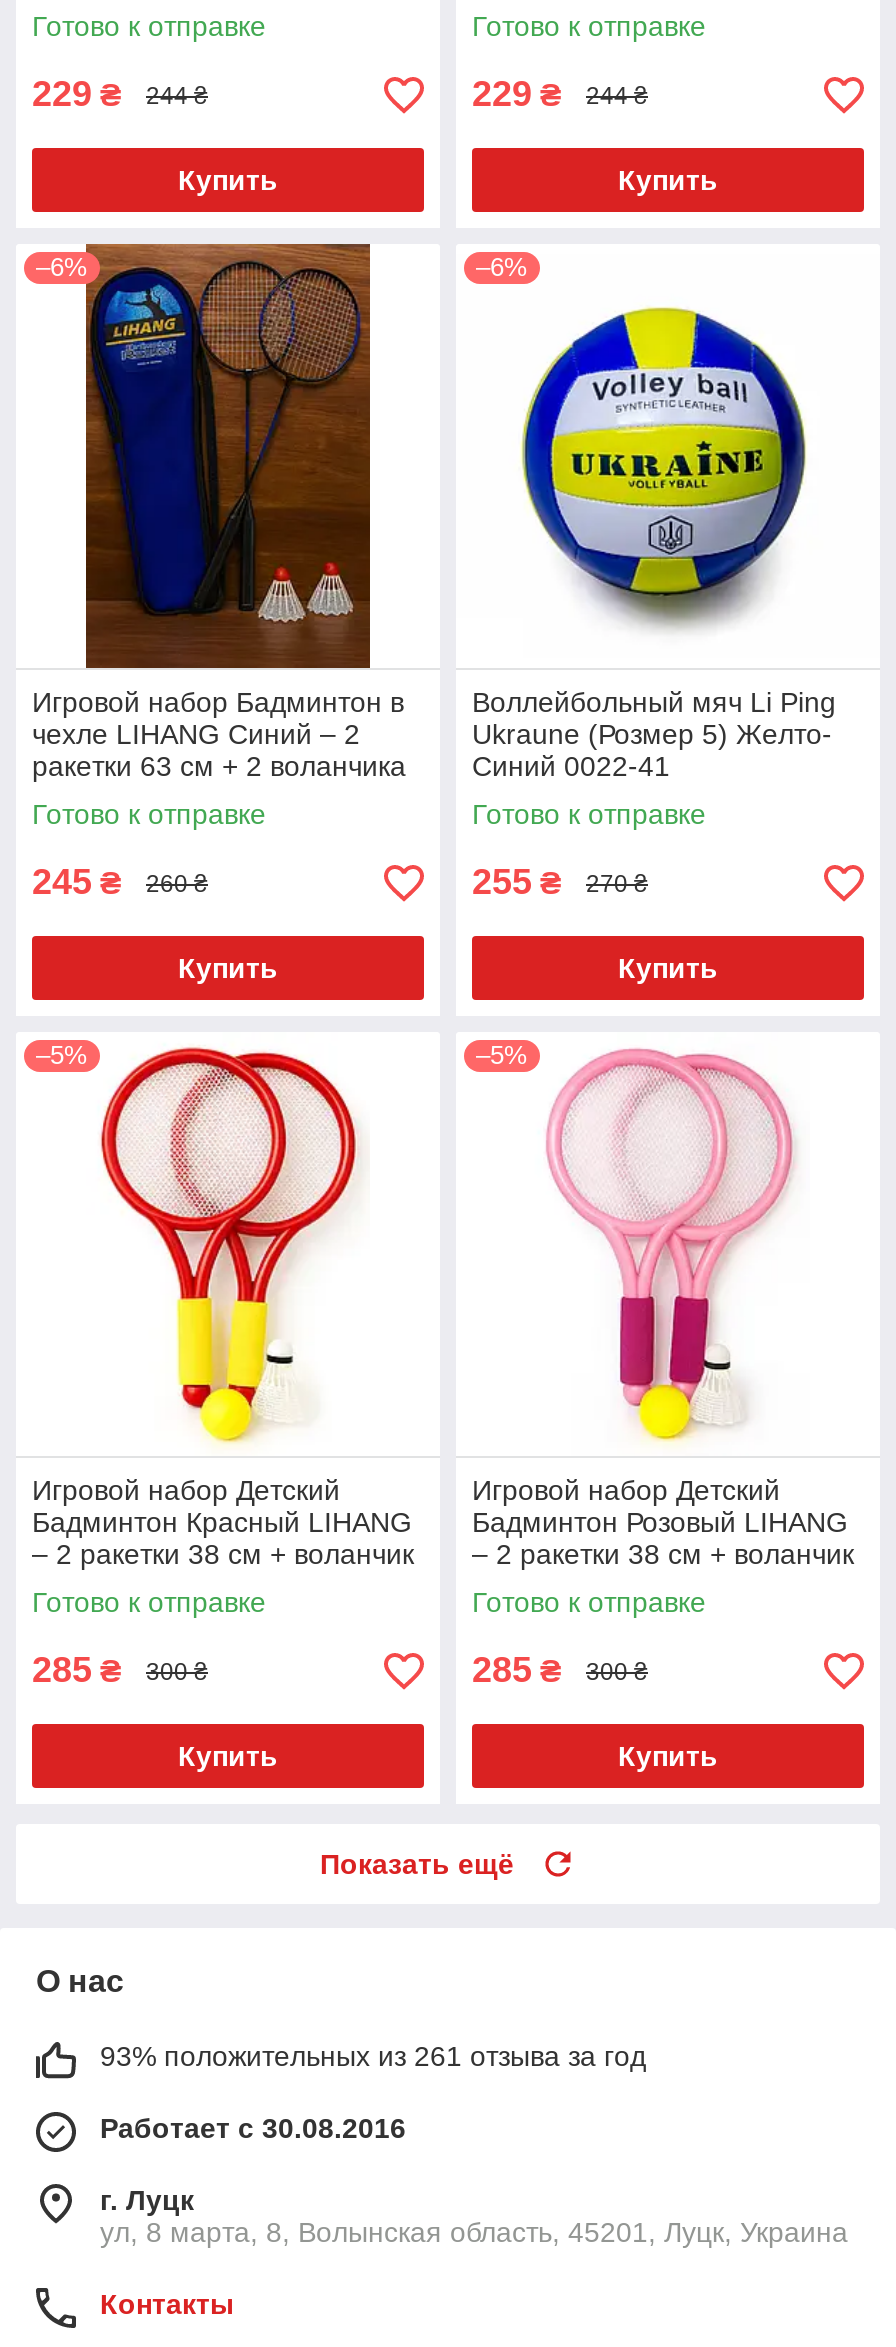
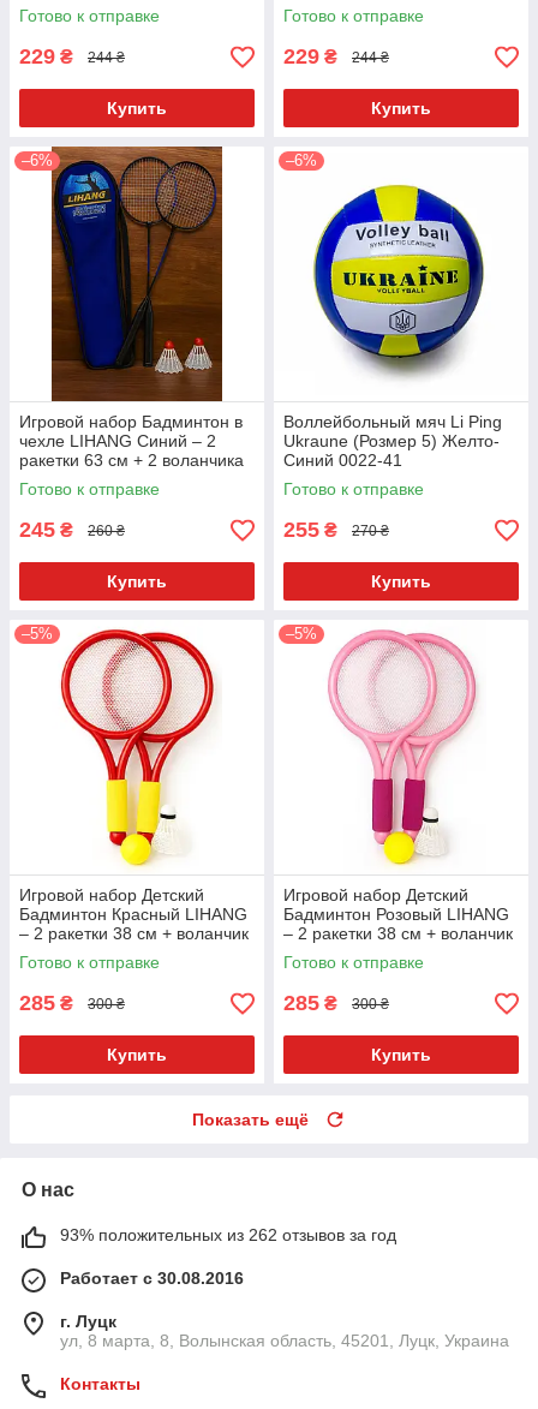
[100,2040,646,2072] 93% положительных из 261 отзыва за год -> [60,1225,396,1245] 93% положительных из 262 отзывов за год

